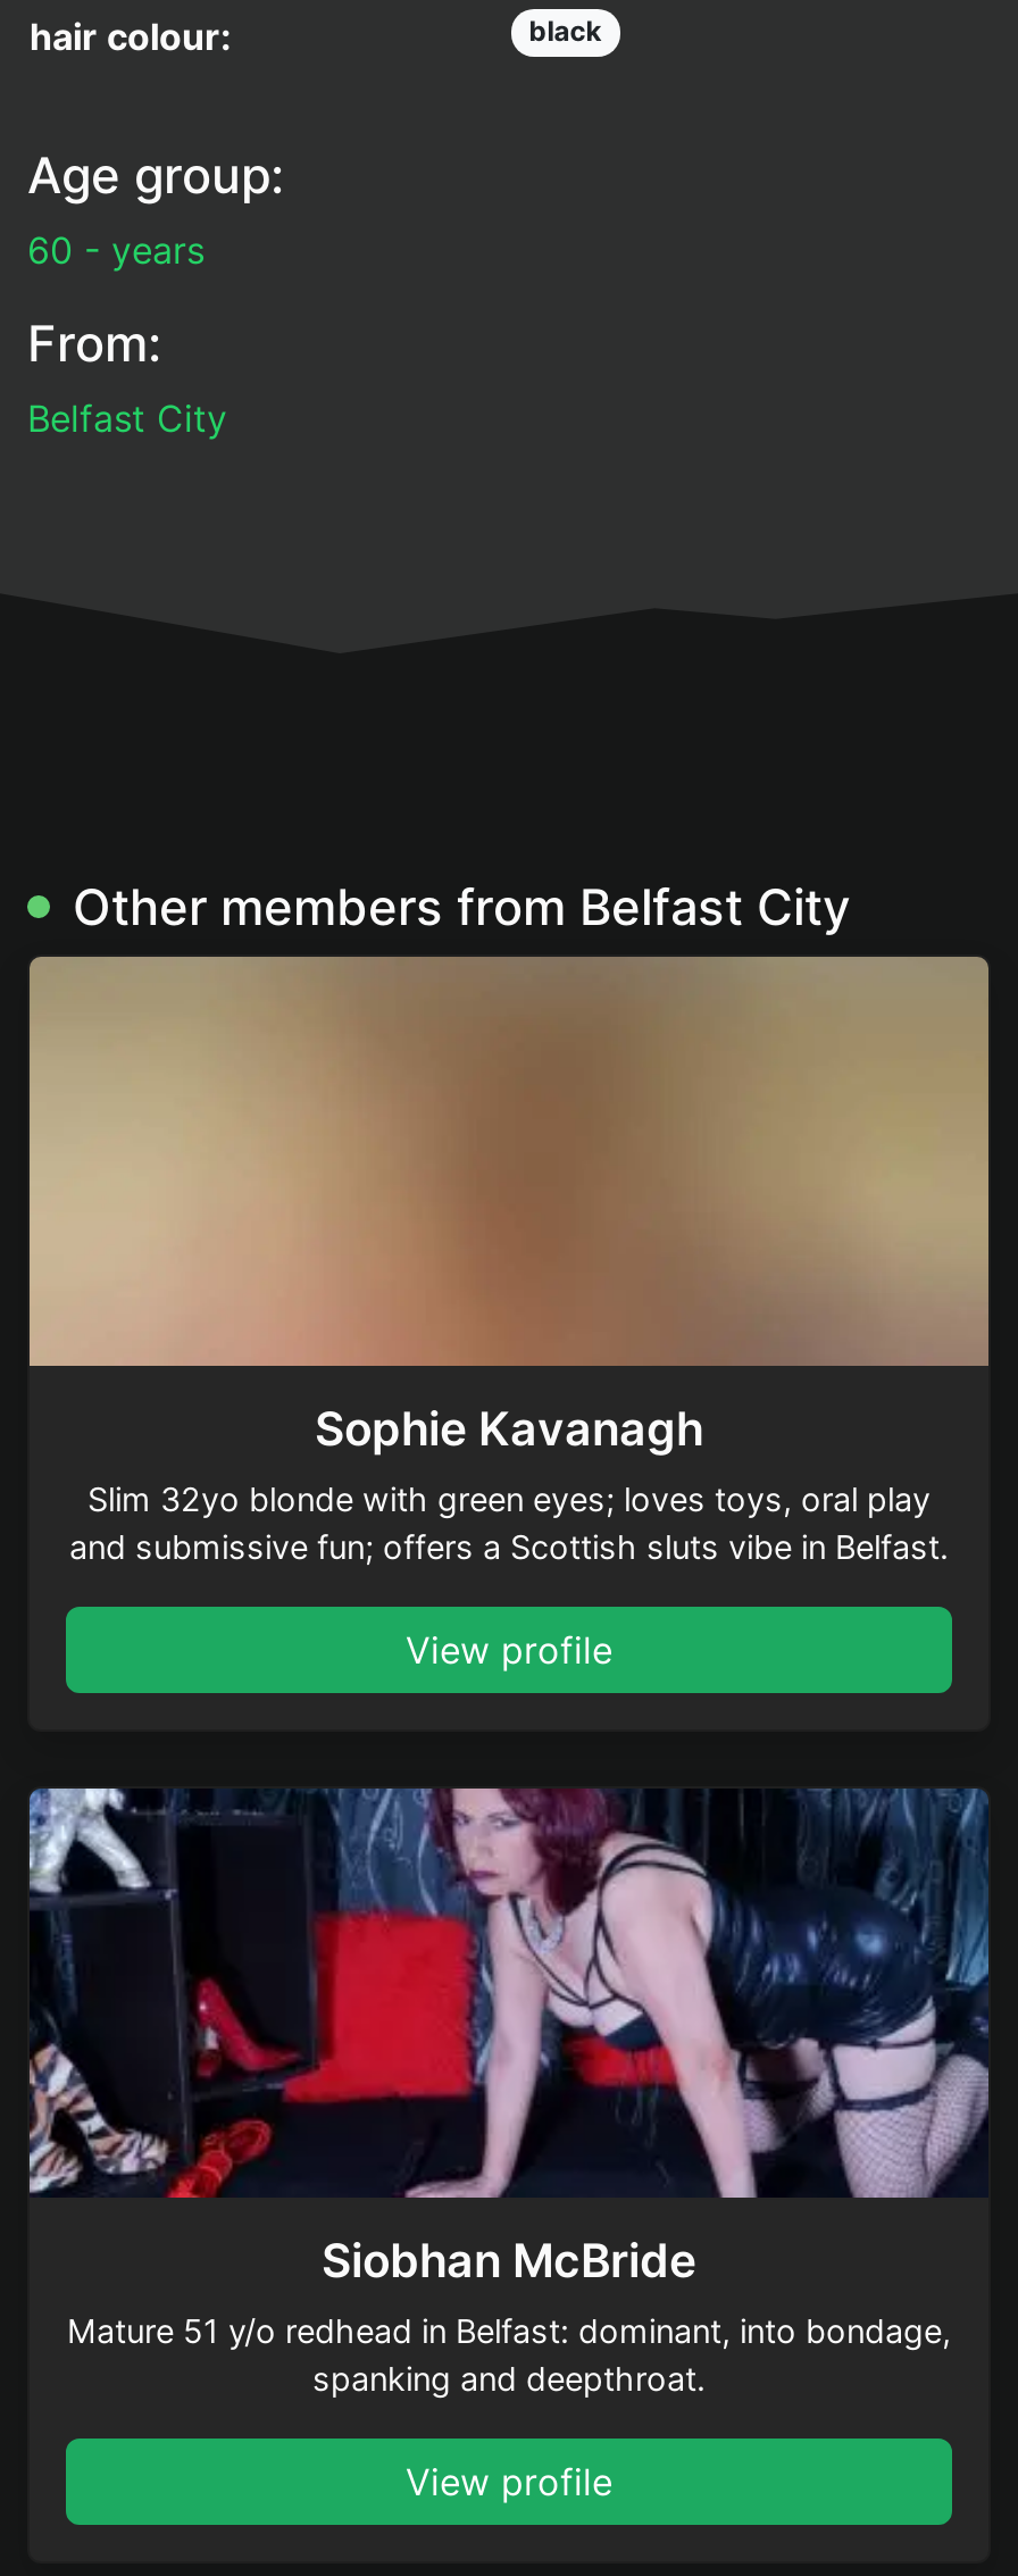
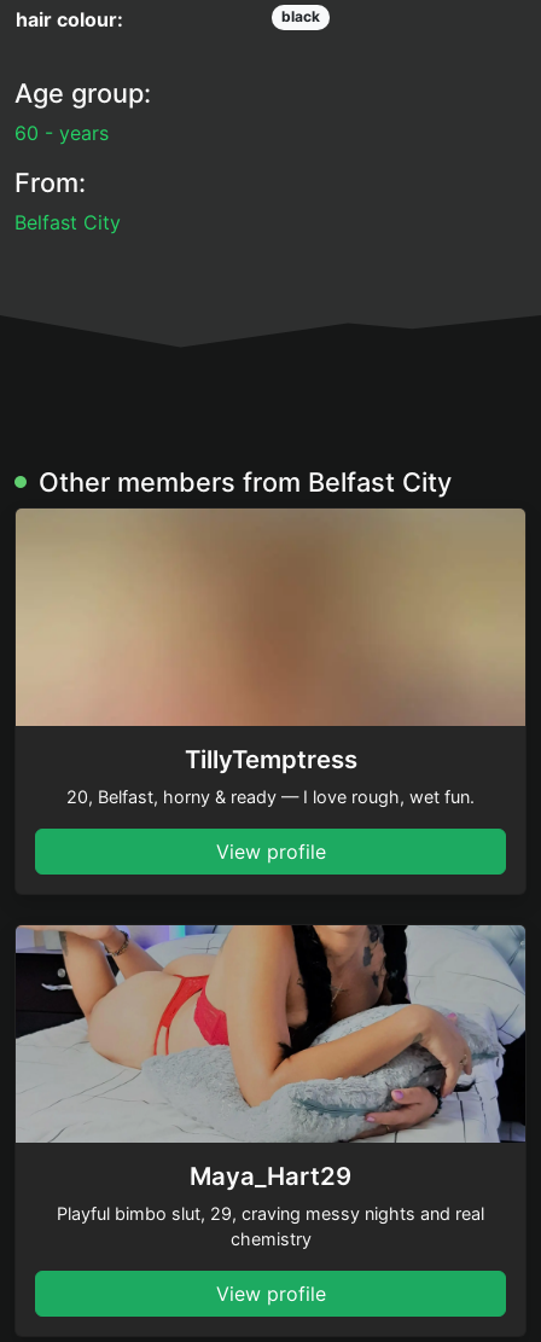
[69,1400,949,1566] Sophie Kavanagh | Slim 32yo blonde with green eyes; loves toys, oral play | and submissive fun; offers a Scottish sluts vibe in Belfast. -> [66,744,475,807] TillyTemptress | 20, Belfast, horny & ready — I love rough, wet fun.
[27,1786,991,2398] [image] | Siobhan McBride | Mature 51 y/o redhead in Belfast: dominant, into bondage, | spanking and deepthroat. -> [14,924,527,1249] [image] | Maya_Hart29 | Playful bimbo slut, 29, craving messy nights and real | chemistry

